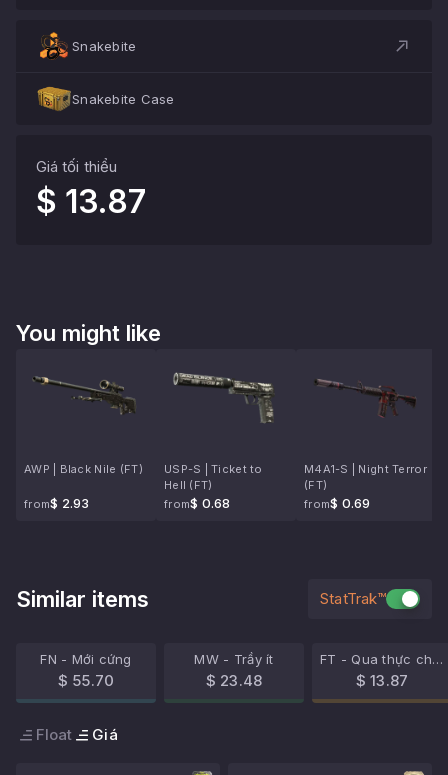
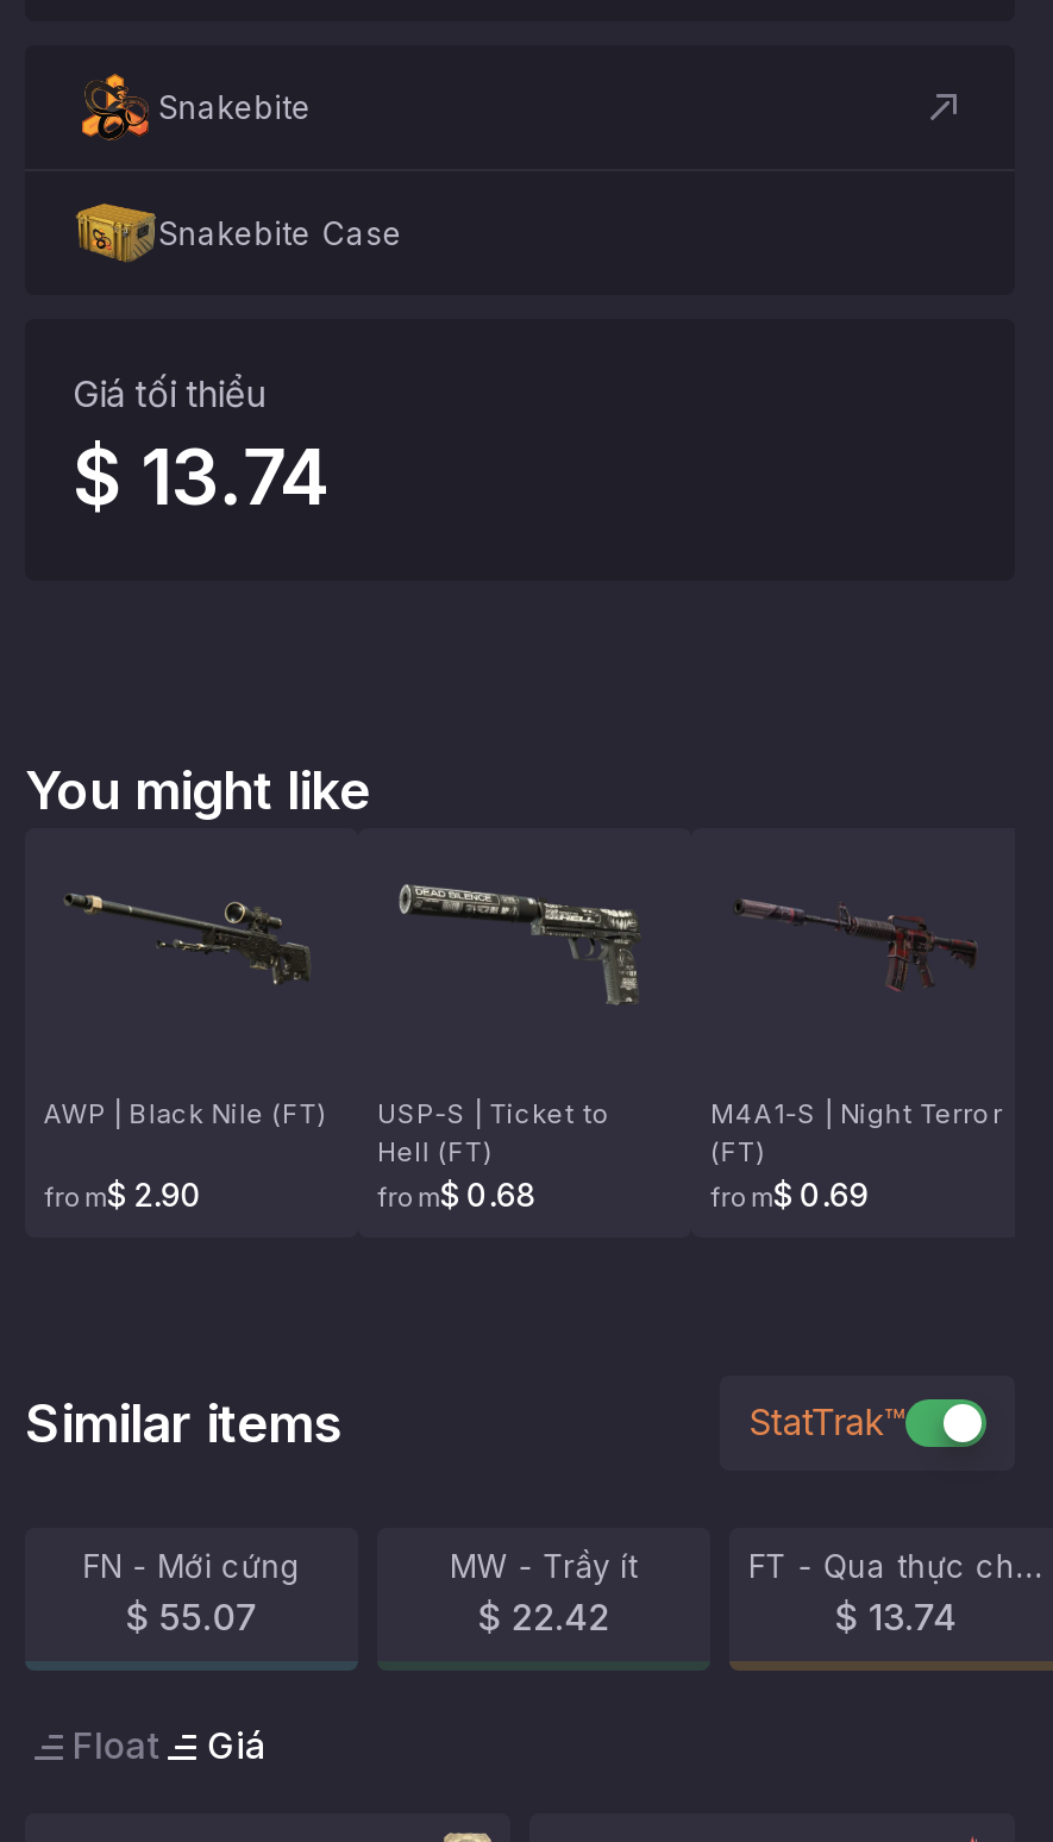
[36,182,146,221] $ 13.87 -> [73,431,332,524] $ 13.74
[24,495,90,511] from$ 2.93 -> [44,1176,203,1214] from$ 2.90
[58,671,114,690] $ 55.70 -> [125,1594,258,1640] $ 55.07
[206,671,262,690] $ 23.48 -> [478,1594,610,1640] $ 22.42
[356,671,408,690] $ 13.87 -> [835,1594,957,1640] $ 13.74

